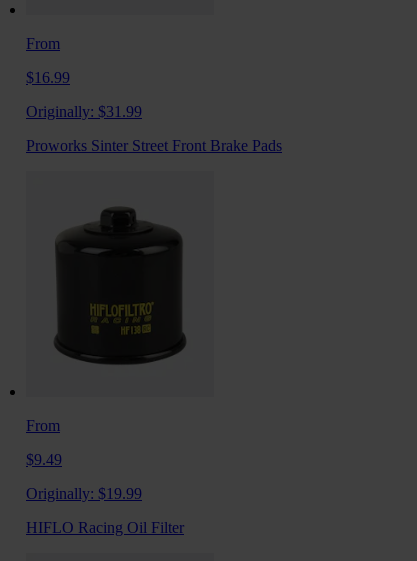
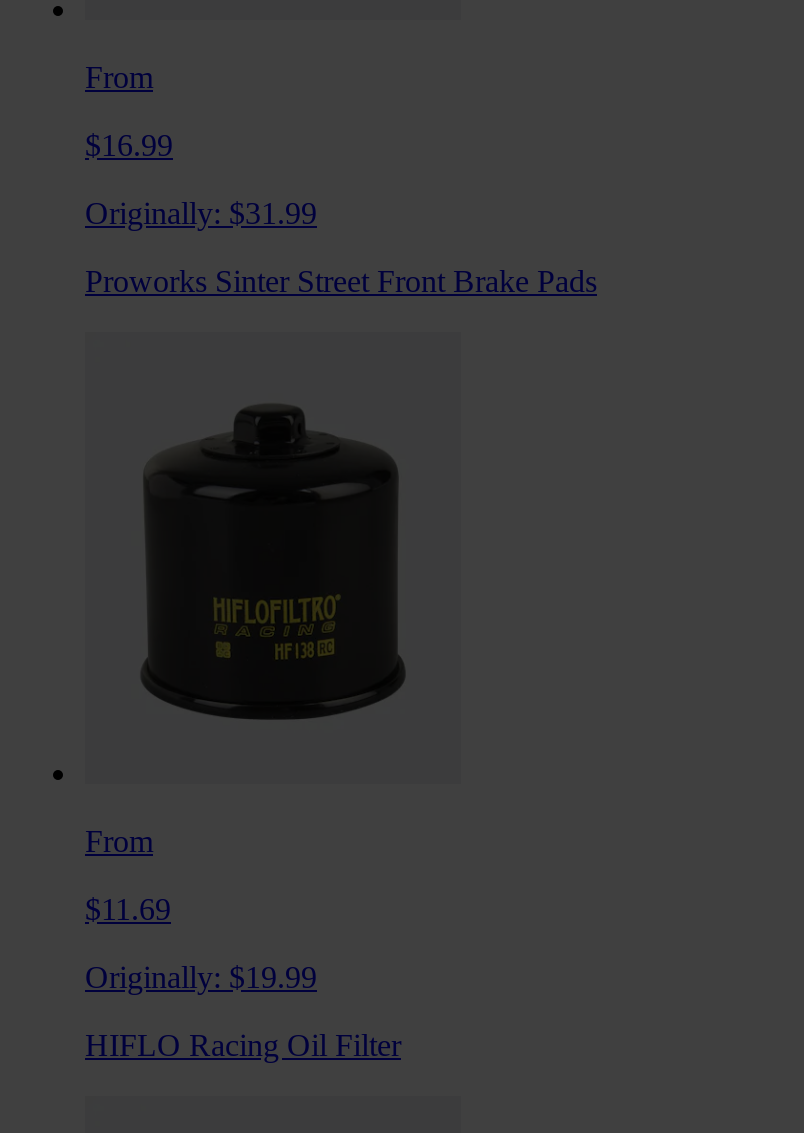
[26,451,62,468] $9.49 -> [85,892,171,926] $11.69

